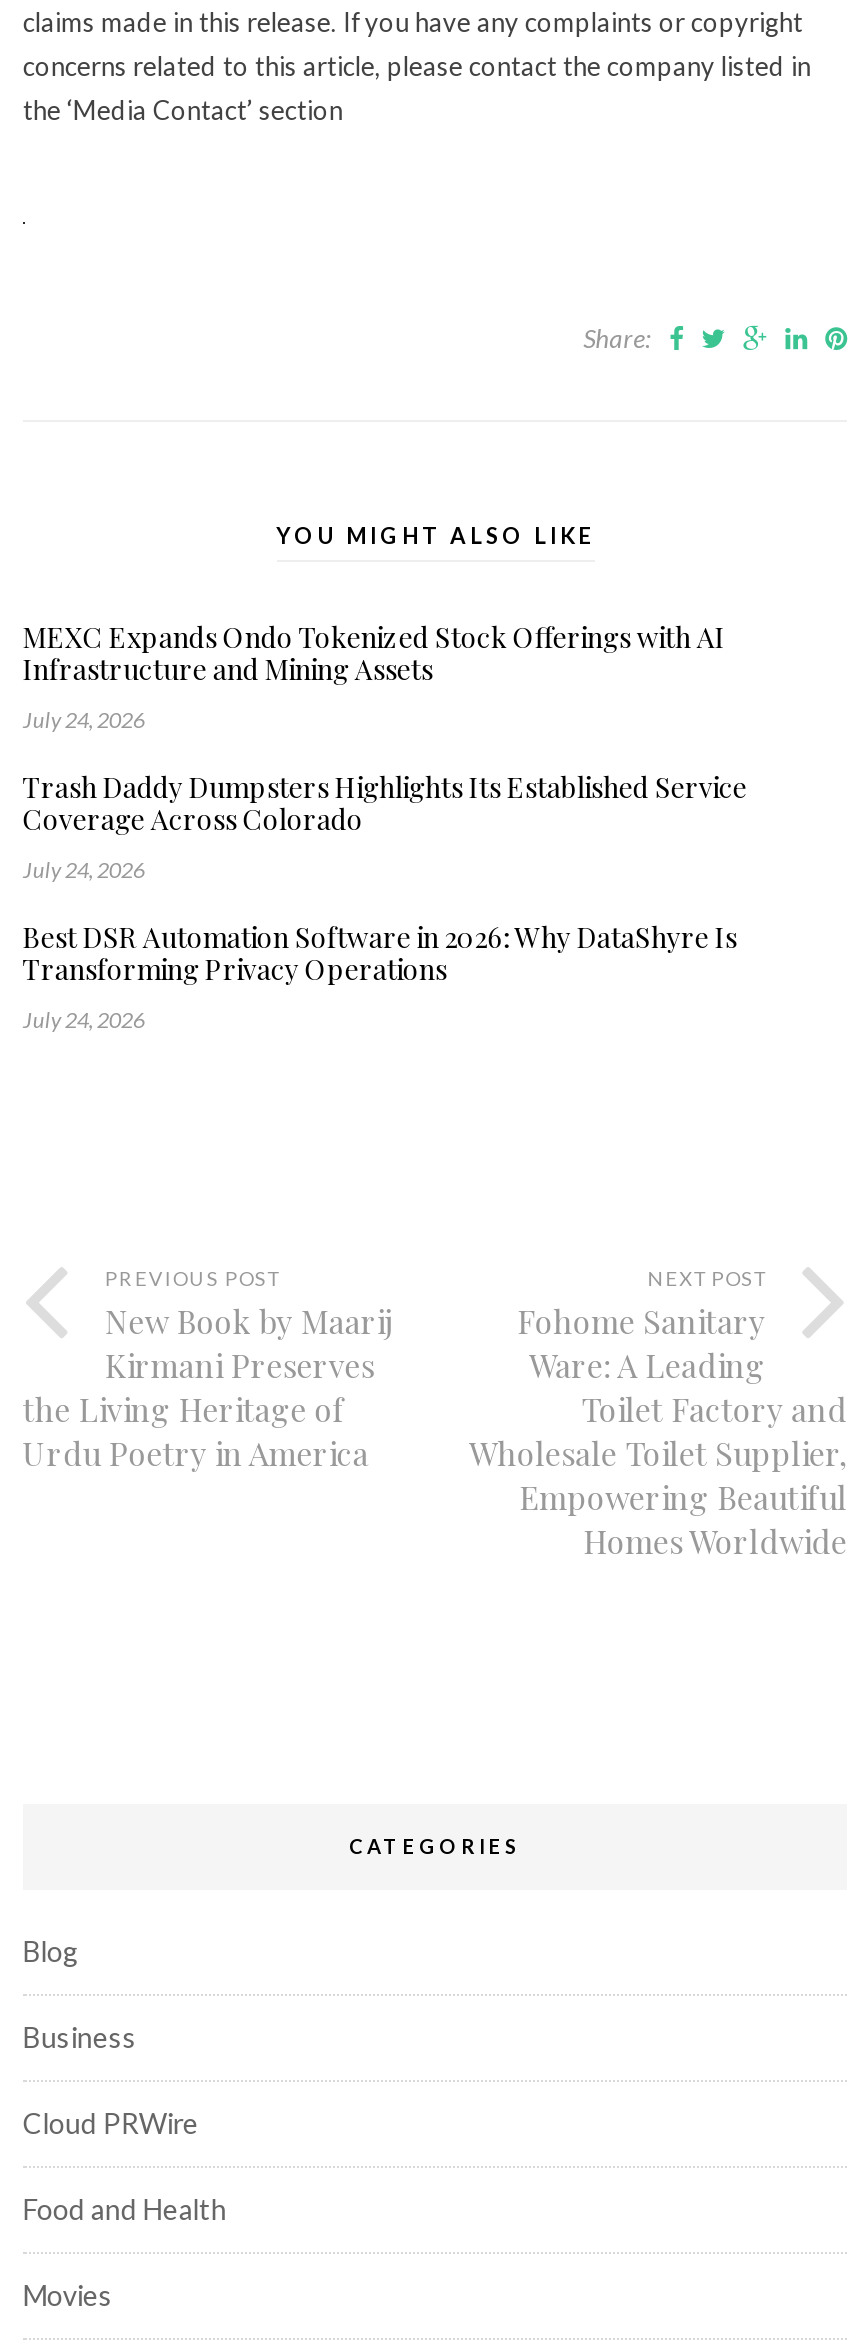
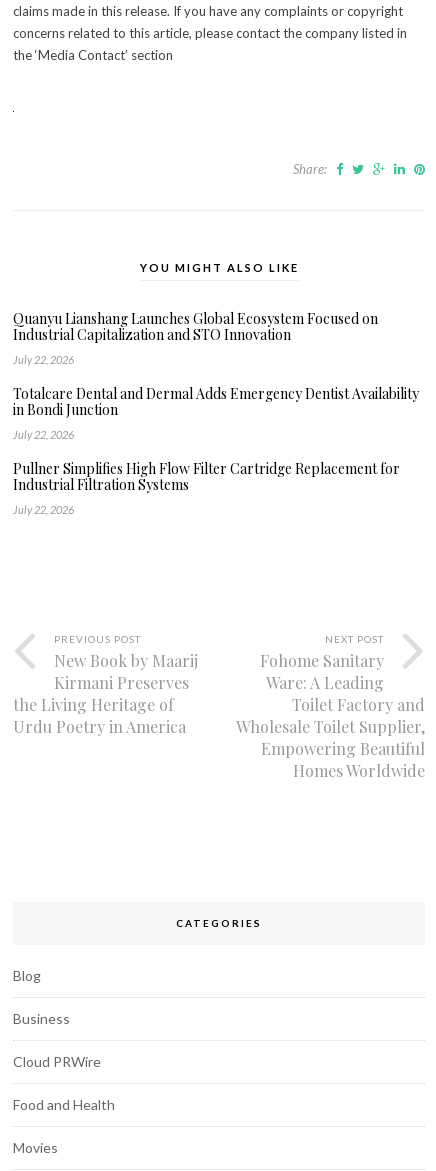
[23,618,725,688] MEXC Expands Ondo Tokenized Stock Offerings with AI | Infrastructure and Mining Assets -> [13,309,378,344] Quanyu Lianshang Launches Global Ecosystem Focused on | Industrial Capitalization and STO Innovation
[23,706,145,732] July 24, 2026 -> [13,353,74,366] July 22, 2026
[23,768,747,838] Trash Daddy Dumpsters Highlights Its Established Service | Coverage Across Colorado -> [13,384,419,419] Totalcare Dental and Dermal Adds Emergency Dentist Availability | in Bondi Junction
[23,856,145,882] July 24, 2026 -> [13,428,74,441] July 22, 2026
[23,918,737,988] Best DSR Automation Software in 2026: Why DataShyre Is | Transforming Privacy Operations -> [13,459,400,494] Pullner Simplifies High Flow Filter Cartridge Replacement for | Industrial Filtration Systems
[23,1006,145,1032] July 24, 2026 -> [13,503,74,516] July 22, 2026

